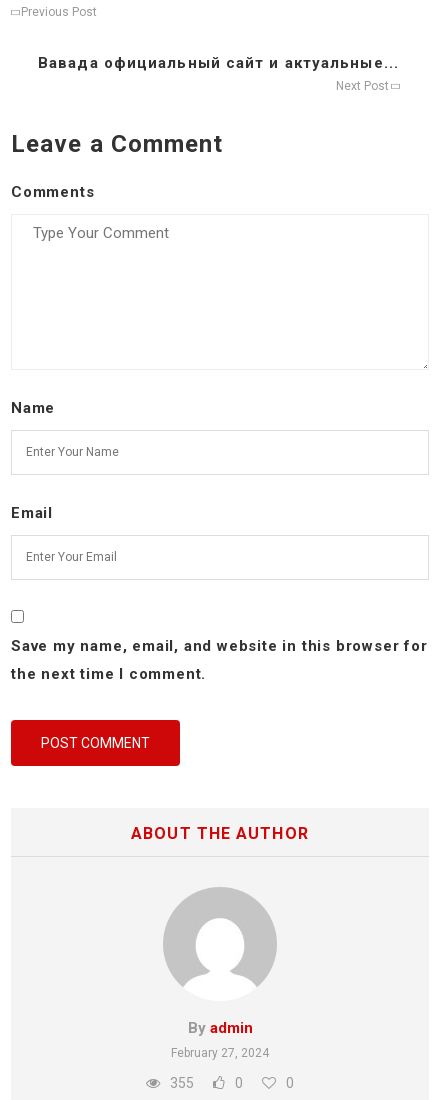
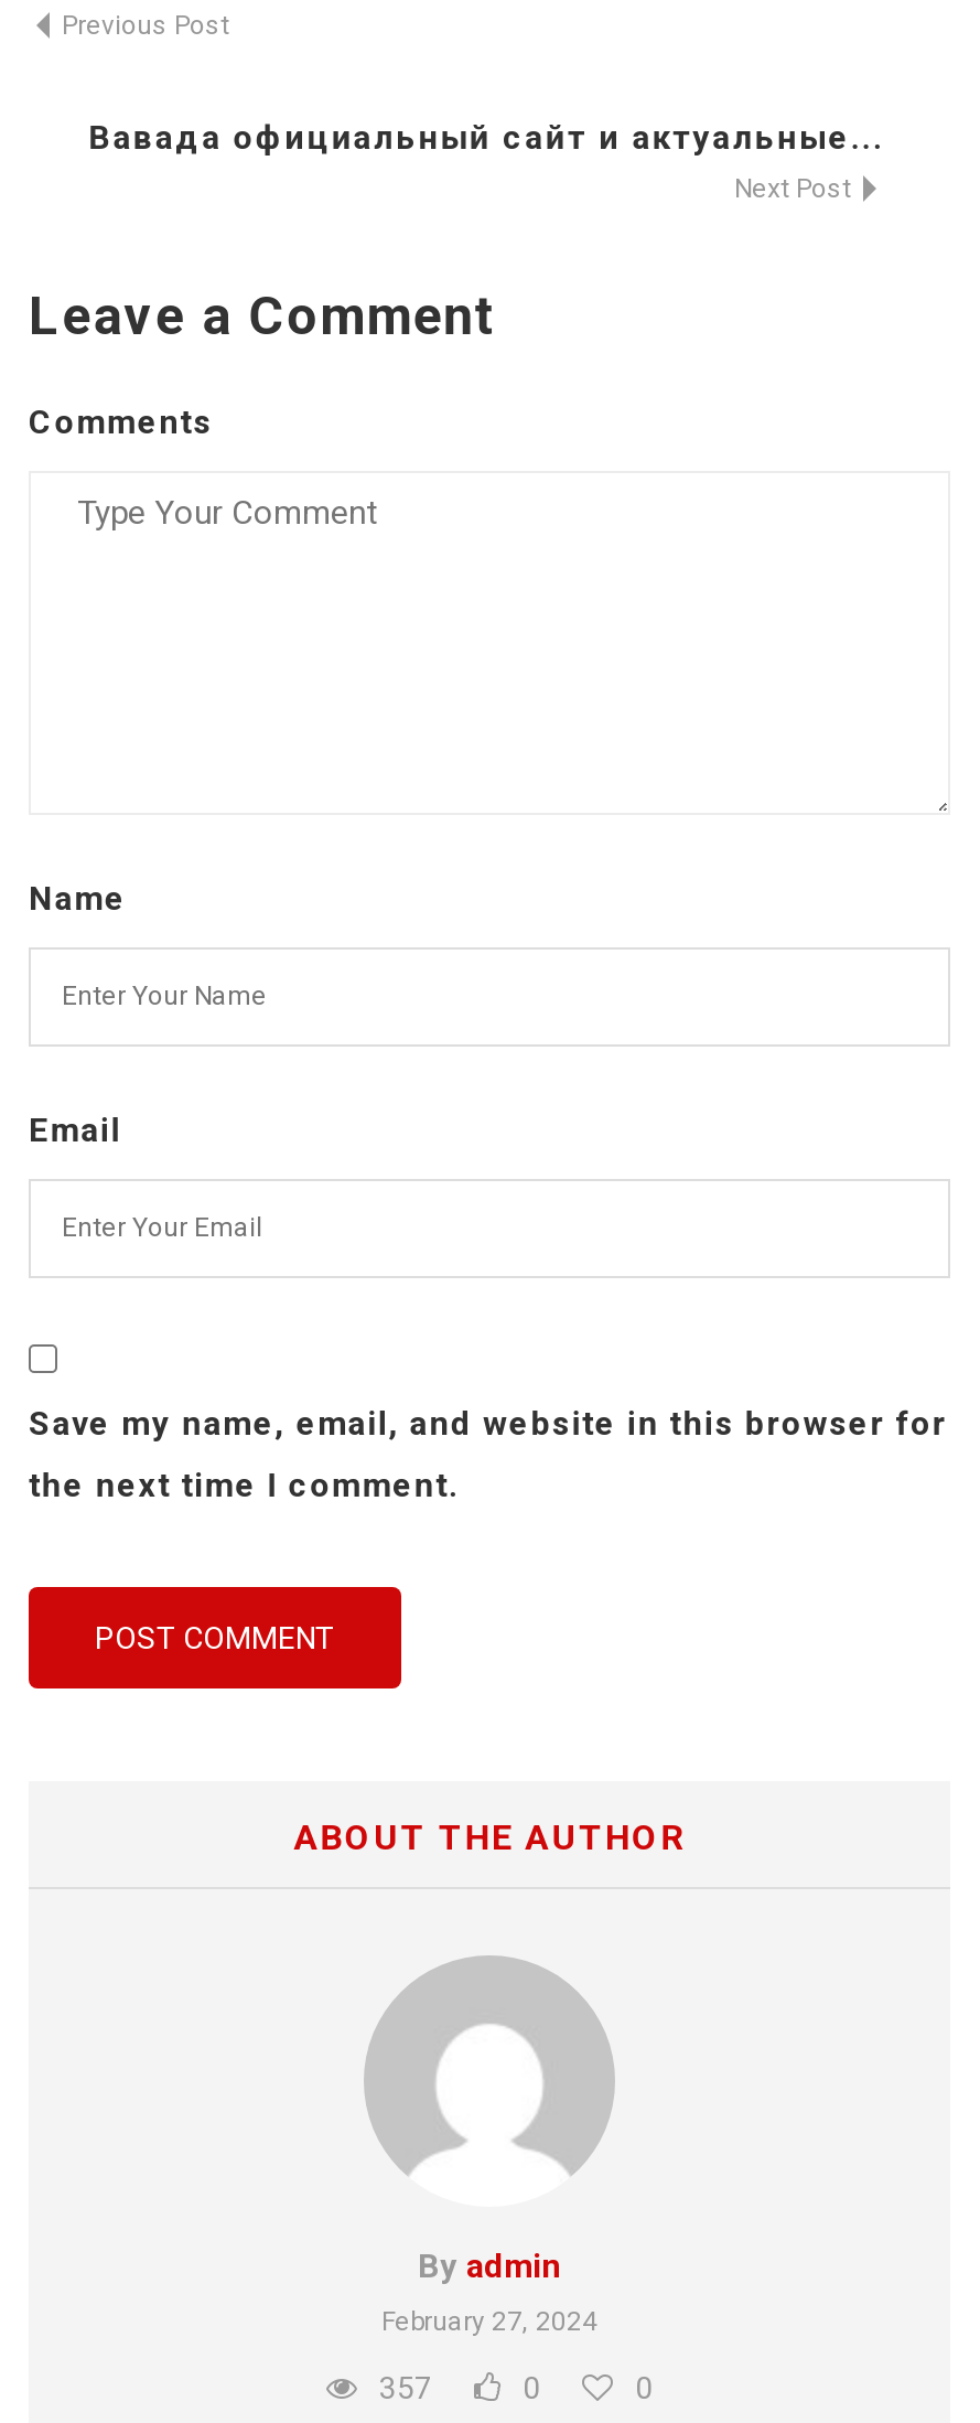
[167,1075,194,1091] 355 -> [373,2370,432,2405] 357

